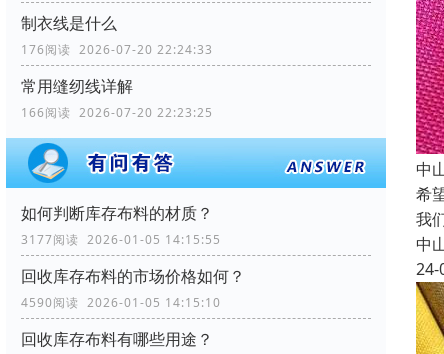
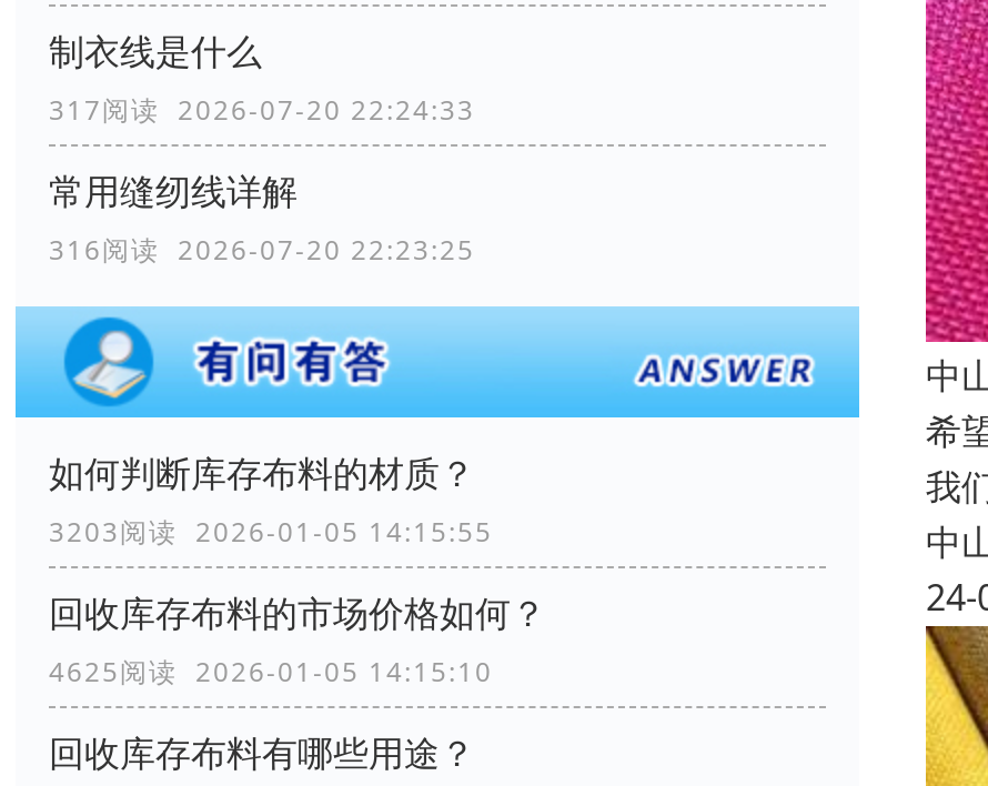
[21,41,213,58] 176阅读 2026-07-20 22:24:33 -> [49,92,475,130] 317阅读 2026-07-20 22:24:33
[21,104,213,121] 166阅读 2026-07-20 22:23:25 -> [49,232,475,270] 316阅读 2026-07-20 22:23:25
[21,231,221,248] 3177阅读 2026-01-05 14:15:55 -> [49,514,493,552] 3203阅读 2026-01-05 14:15:55
[21,294,221,311] 4590阅读 2026-01-05 14:15:10 -> [49,654,493,691] 4625阅读 2026-01-05 14:15:10

